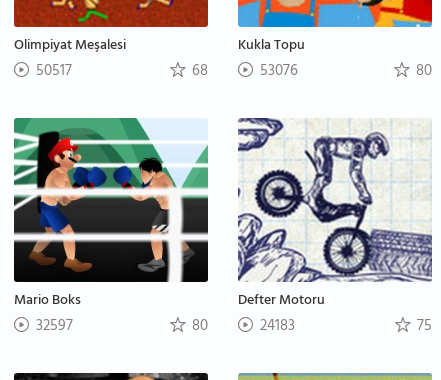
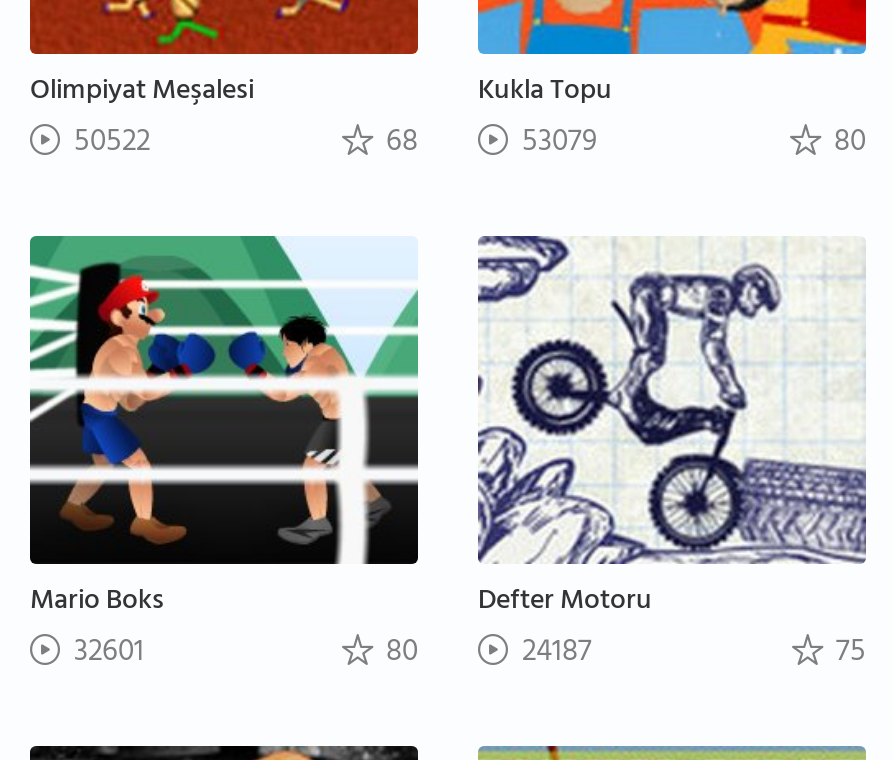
[32,58,72,87] 50517 -> [66,116,150,174] 50522
[188,58,298,87] 68 53076 -> [378,116,598,174] 68 53079
[32,313,73,342] 32597 -> [66,627,144,685] 32601
[188,313,295,342] 80 24183 -> [378,627,592,685] 80 24187

